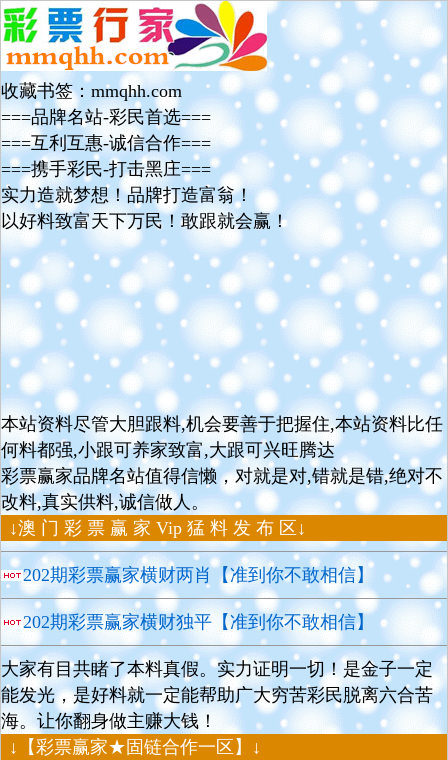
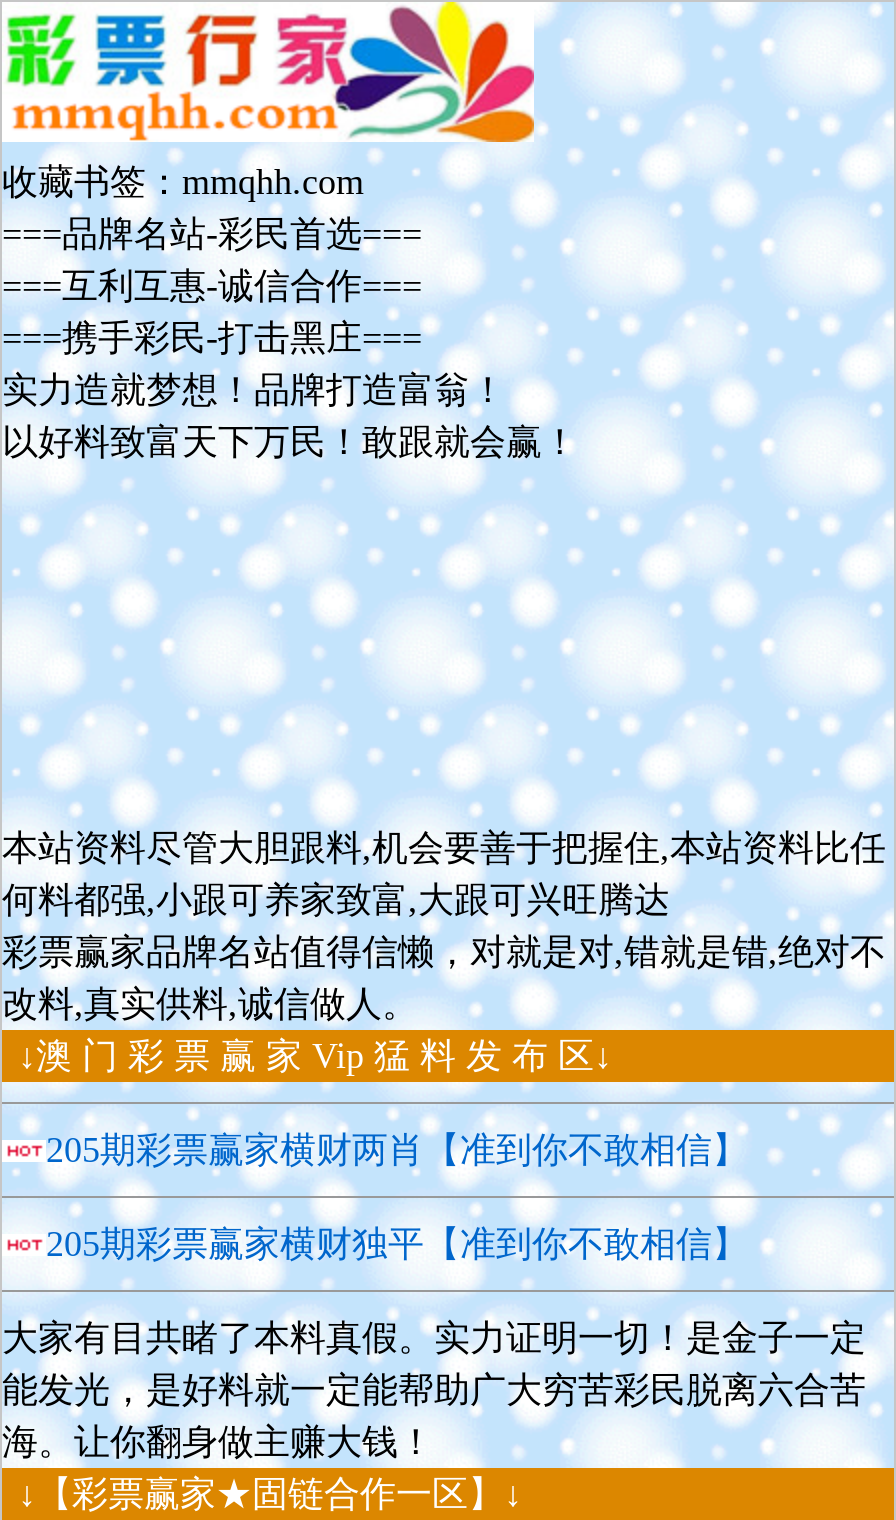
[23,565,374,585] 202期彩票赢家横财两肖【准到你不敢相信】 -> [46,1130,748,1170] 205期彩票赢家横财两肖【准到你不敢相信】
[23,612,374,632] 202期彩票赢家横财独平【准到你不敢相信】 -> [46,1224,748,1264] 205期彩票赢家横财独平【准到你不敢相信】

